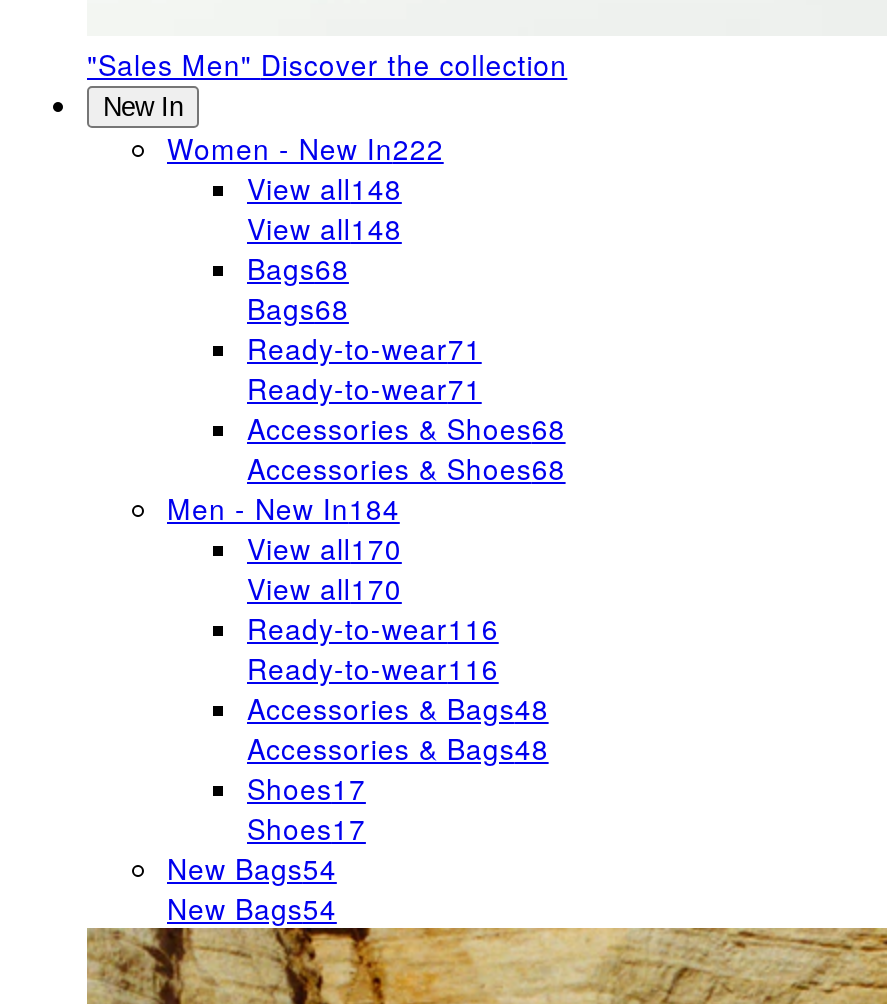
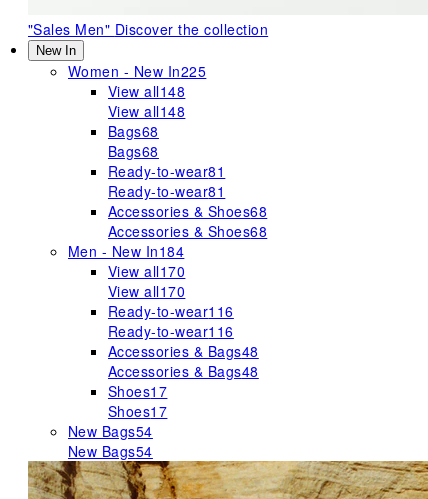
[167,128,444,168] Women - New In222 -> [68,61,206,81] Women - New In225
[247,328,482,368] Ready-to-wear71 -> [108,161,225,181] Ready-to-wear81
[247,368,482,408] Ready-to-wear71 -> [108,181,225,201] Ready-to-wear81

